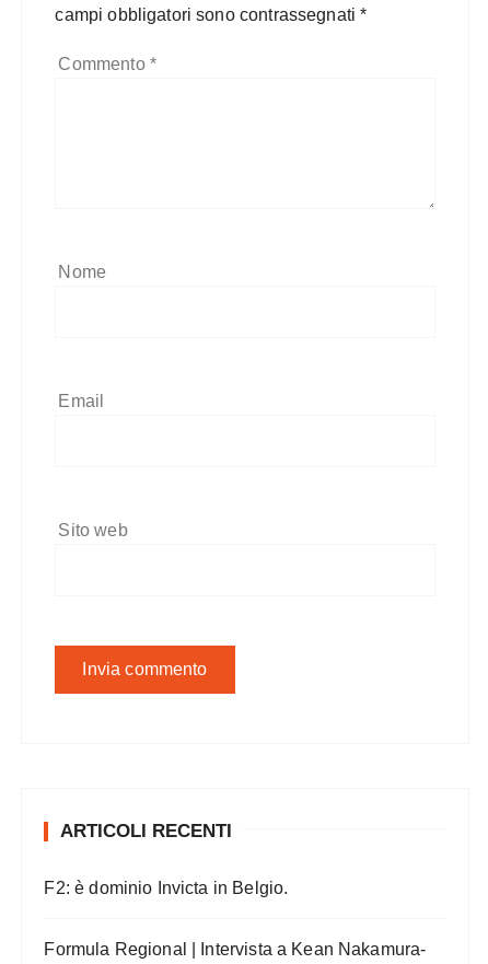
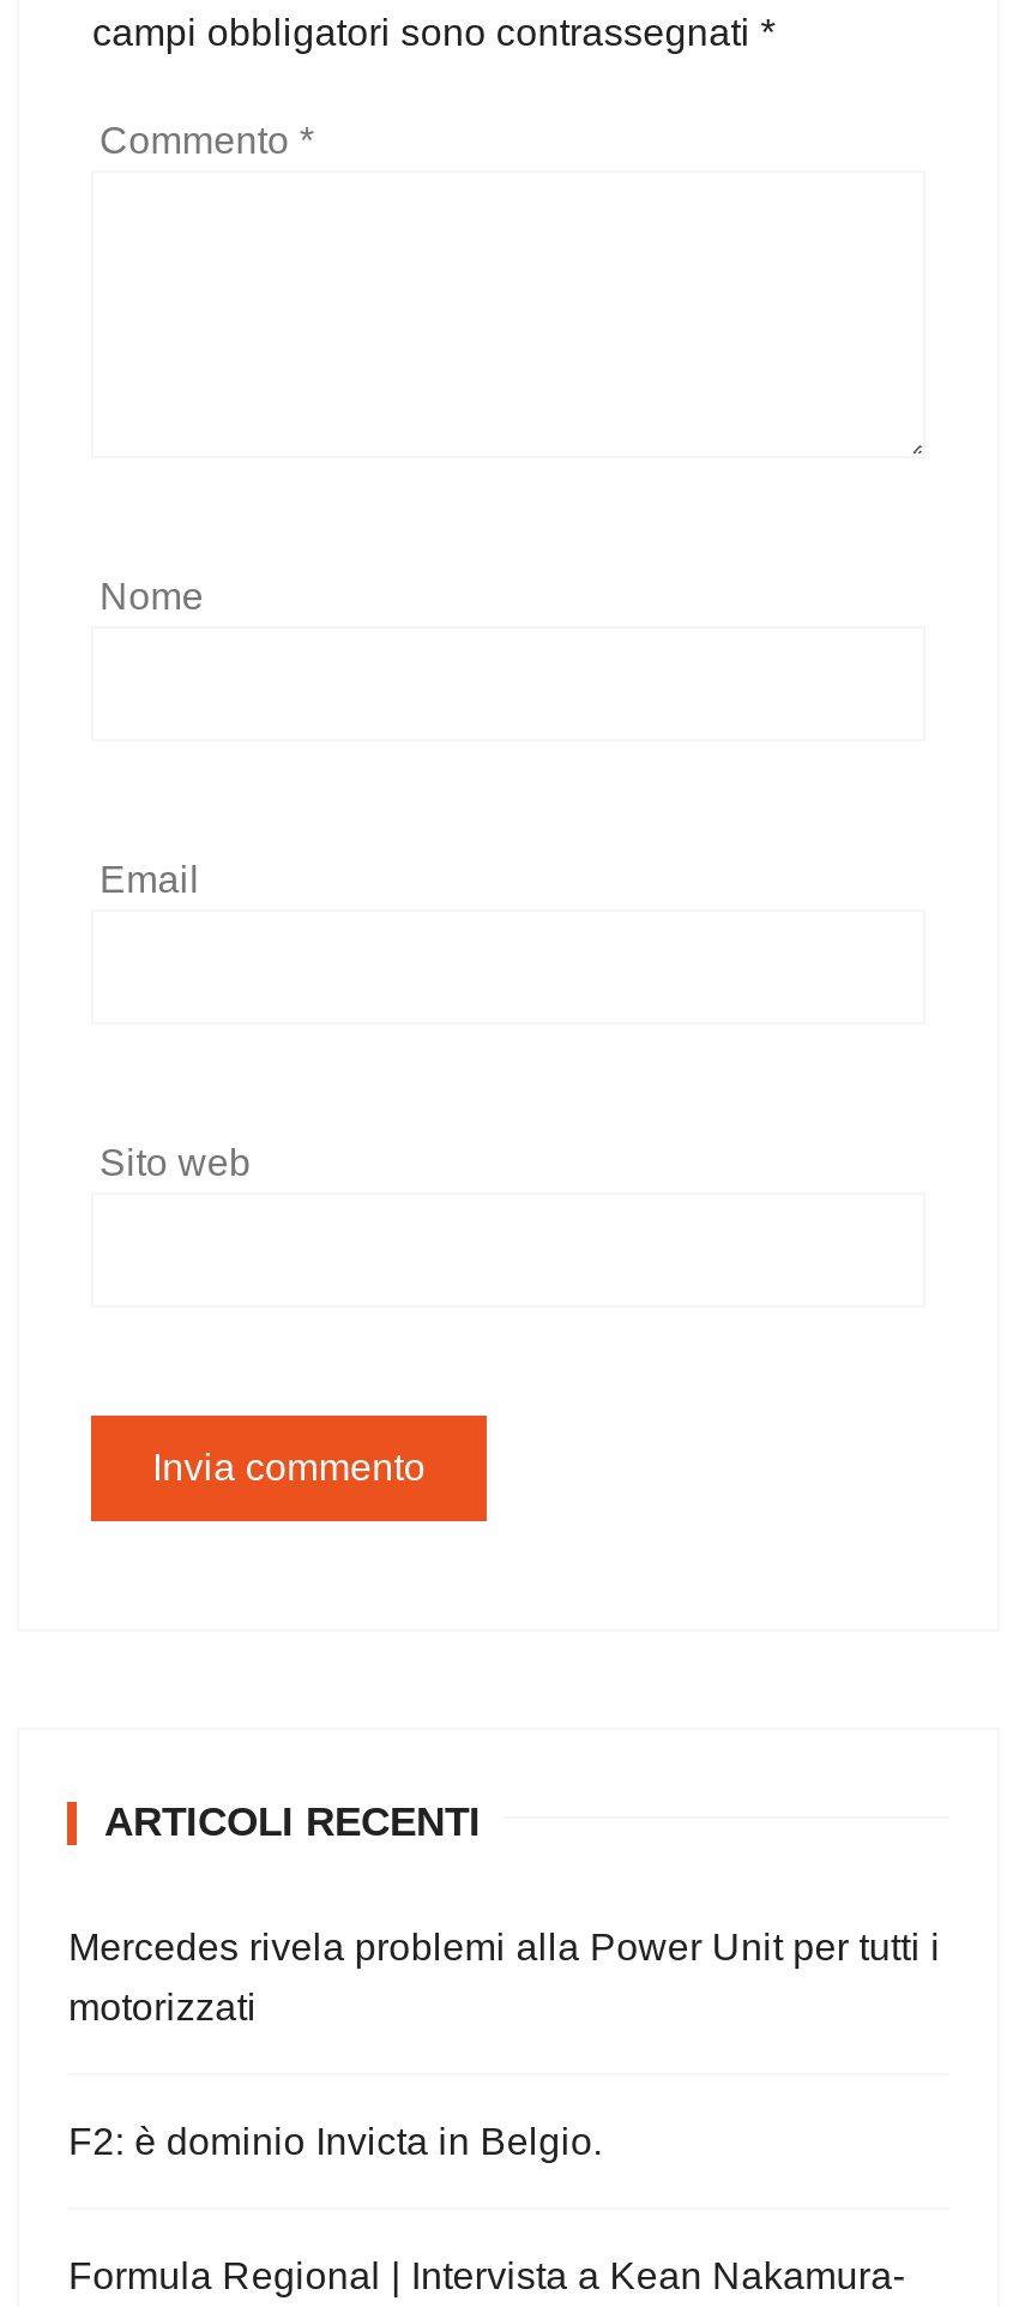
none -> [68,1927,941,2027] Mercedes rivela problemi alla Power Unit per tutti i | motorizzati

